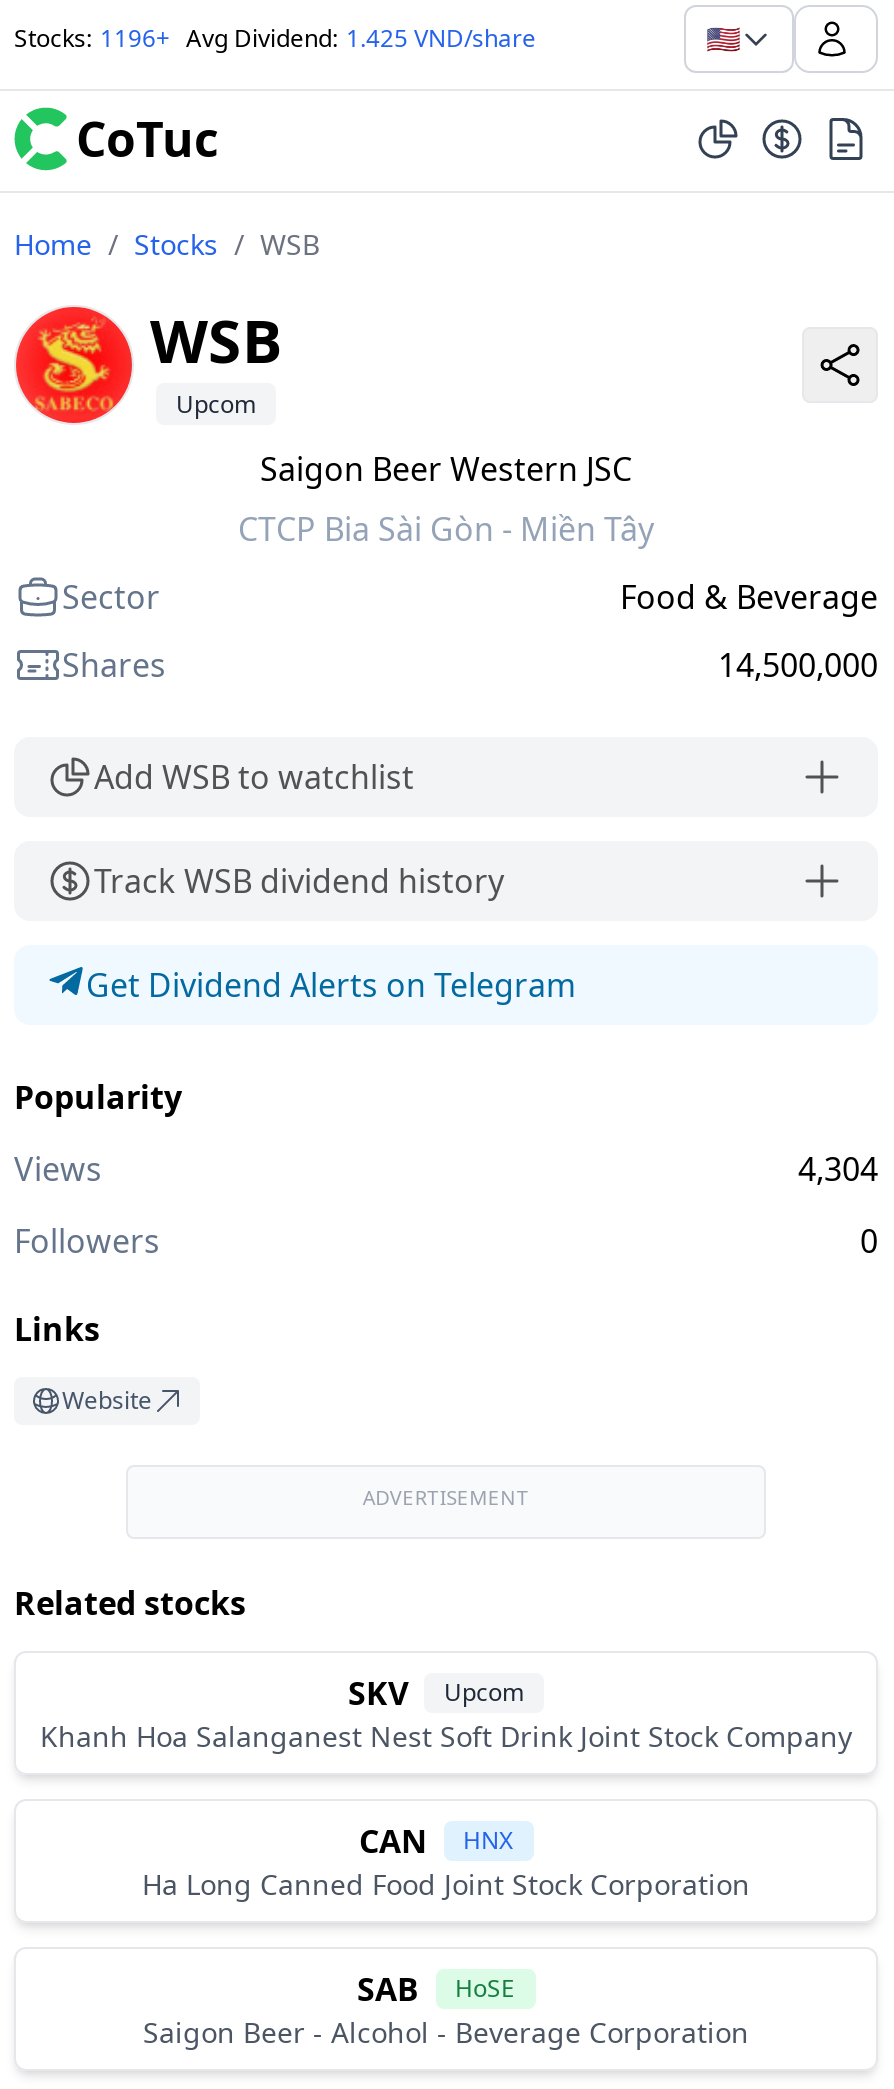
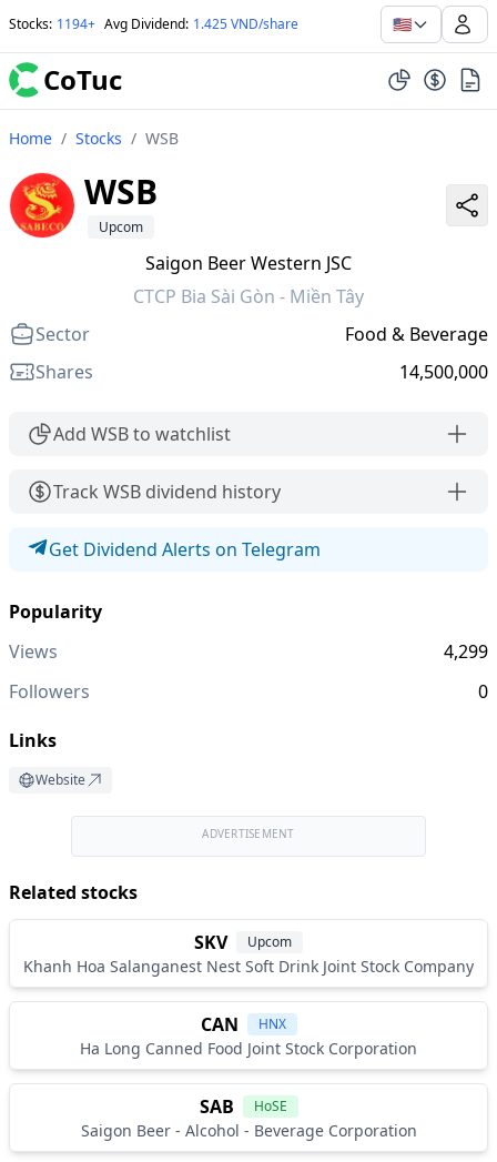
[14,21,536,55] Stocks: 1196+ Avg Dividend: 1.425 VND/share -> [9,14,298,33] Stocks: 1194+ Avg Dividend: 1.425 VND/share
[798,1147,878,1191] 4,304 -> [444,639,488,664] 4,299

